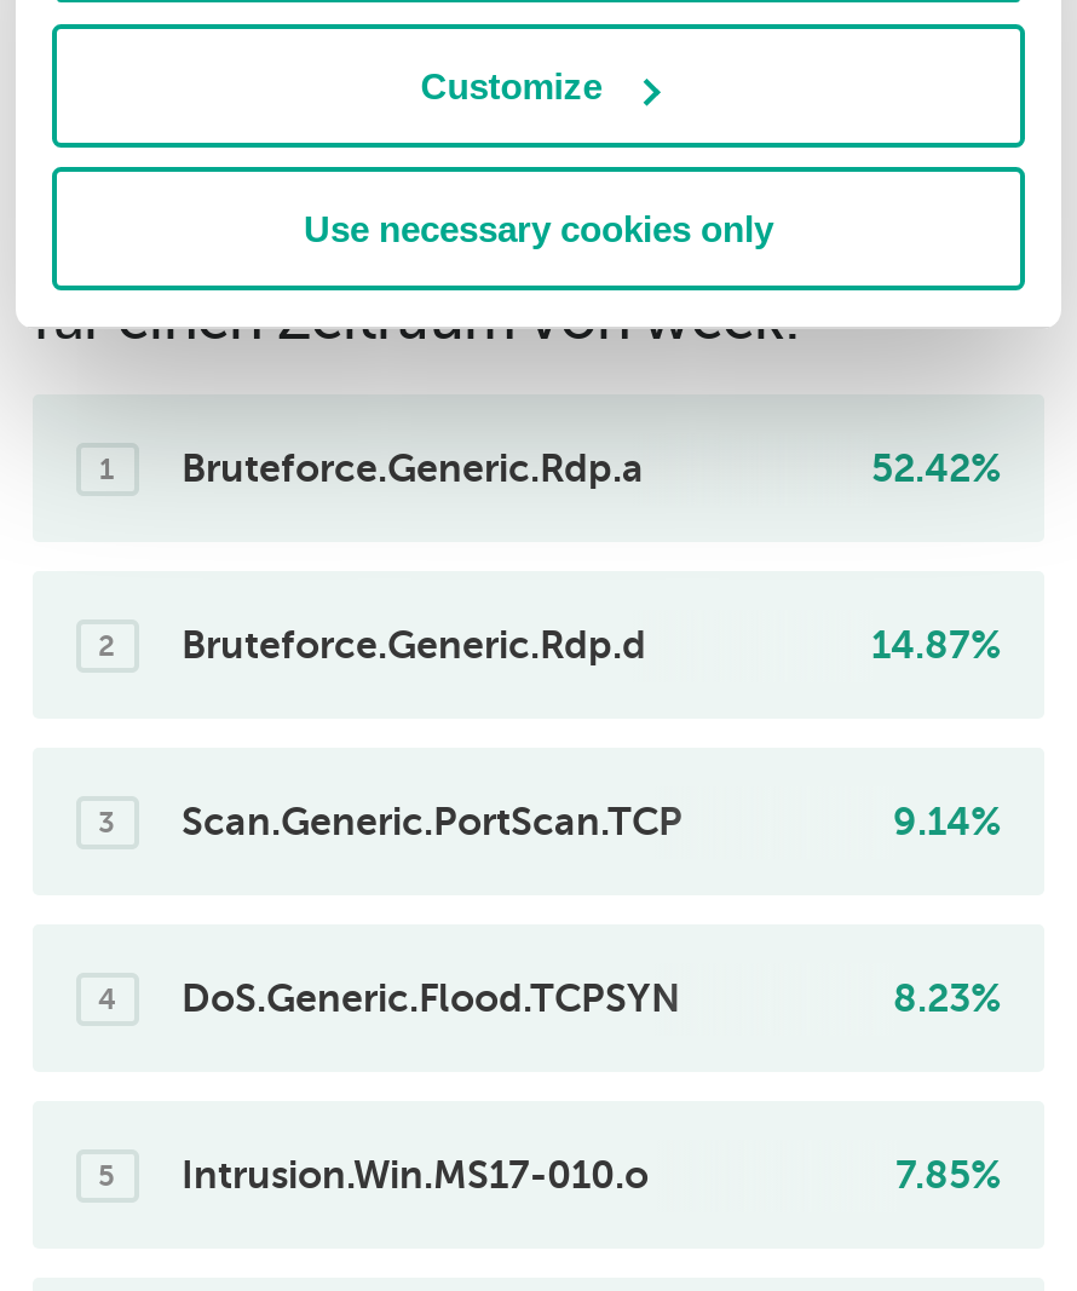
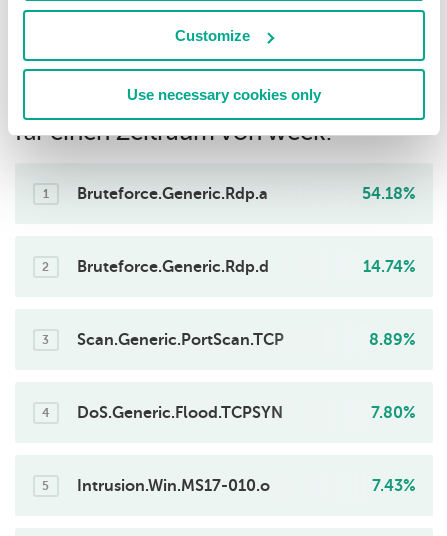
[871,446,1002,490] 52.42% -> [361,184,415,202] 54.18%
[871,623,1002,667] 14.87% -> [362,257,415,275] 14.74%
[893,800,1002,843] 9.14% -> [368,330,415,348] 8.89%
[893,976,1002,1020] 8.23% -> [370,403,415,421] 7.80%
[895,1153,1002,1197] 7.85% -> [371,476,415,494] 7.43%

